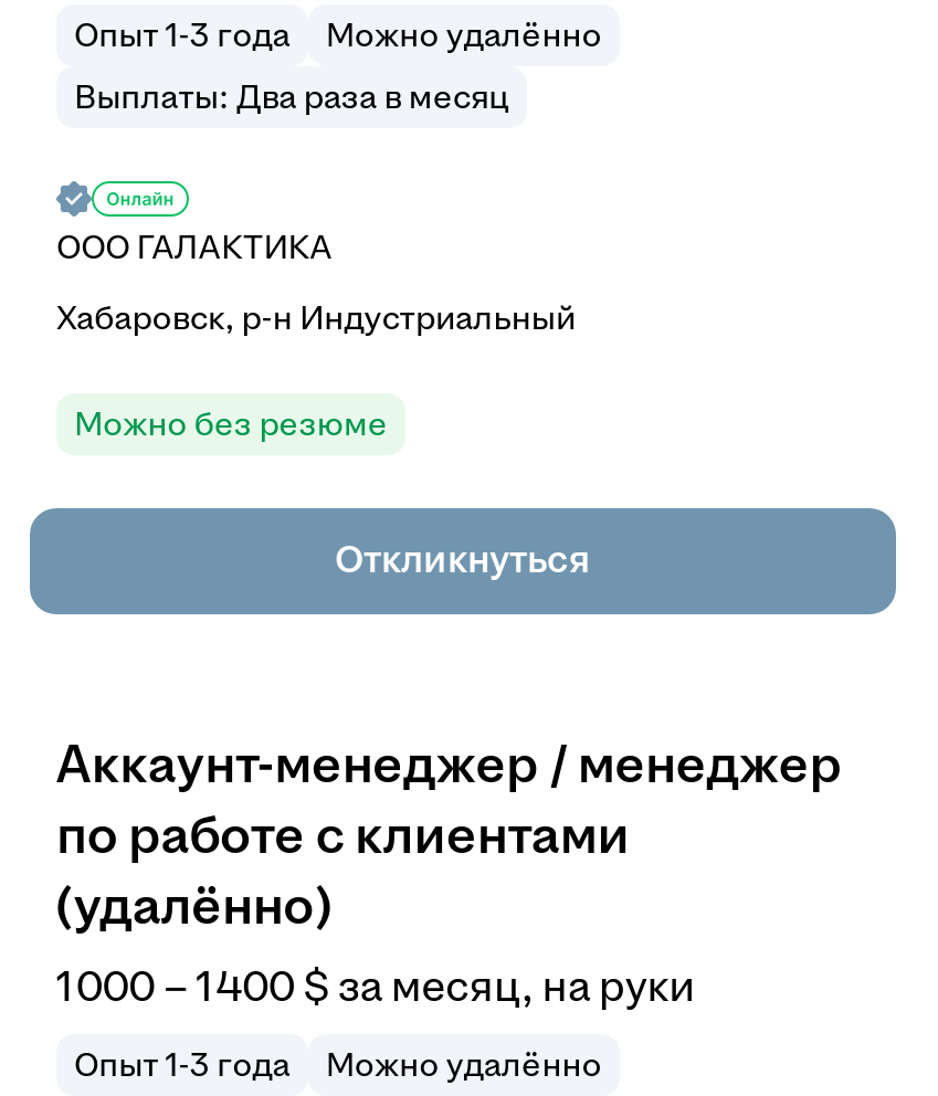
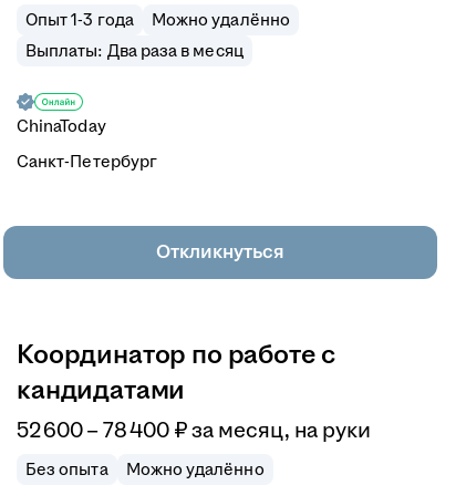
[56,228,576,442] ООО ГАЛАКТИКА | Хабаровск, р-н Индустриальный | Можно без резюме -> [17,116,157,171] ChinaToday | Санкт-Петербург
[56,736,842,935] Аккаунт-менеджер / менеджер | по работе с клиентами | (удалённо) -> [17,340,336,404] Координатор по работе с | кандидатами
[56,963,695,1010] 1 000 – 1 400 $ за месяц, на руки -> [17,419,371,442] 52 600 – 78 400 ₽ за месяц, на руки
[74,1045,290,1083] Опыт 1-3 года -> [25,460,108,478] Без опыта

